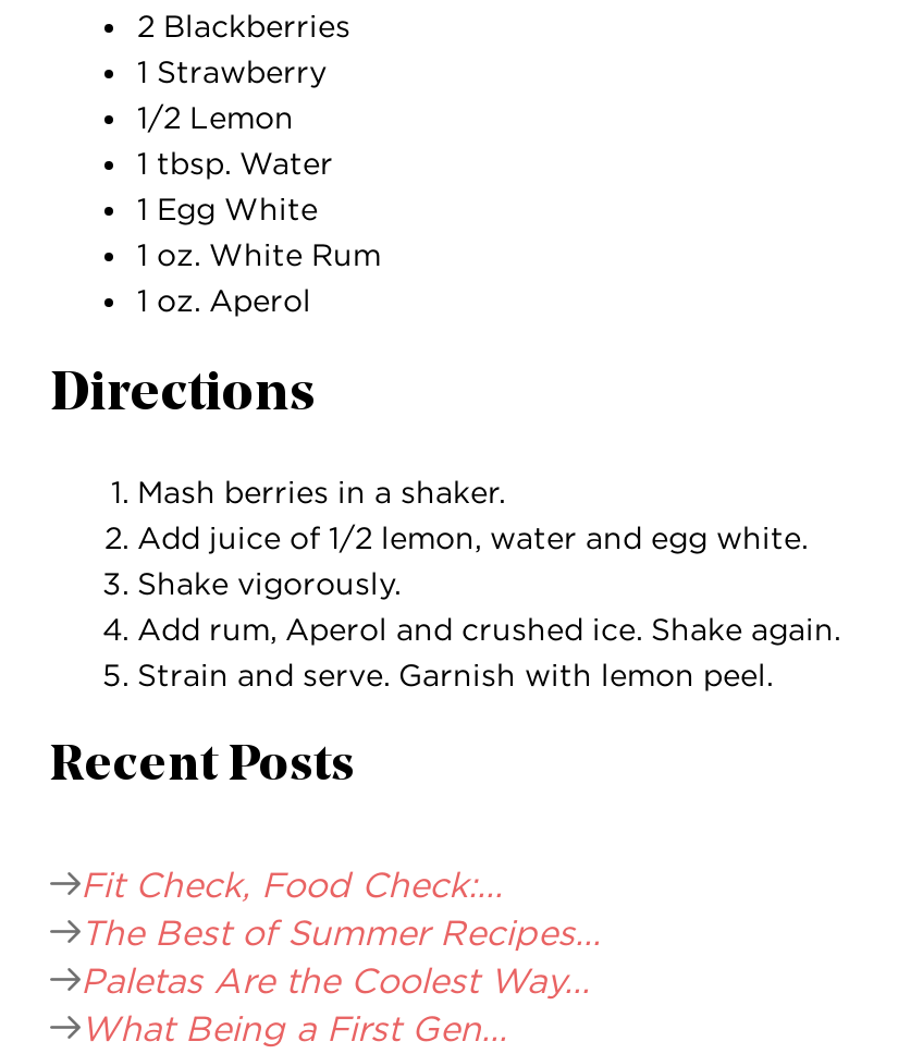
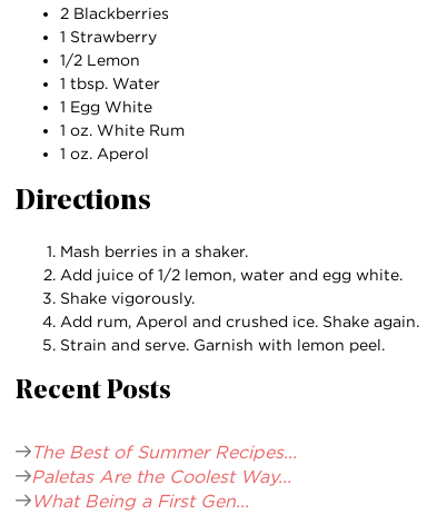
[81,865,503,904] Fit Check, Food Check:... -> none

